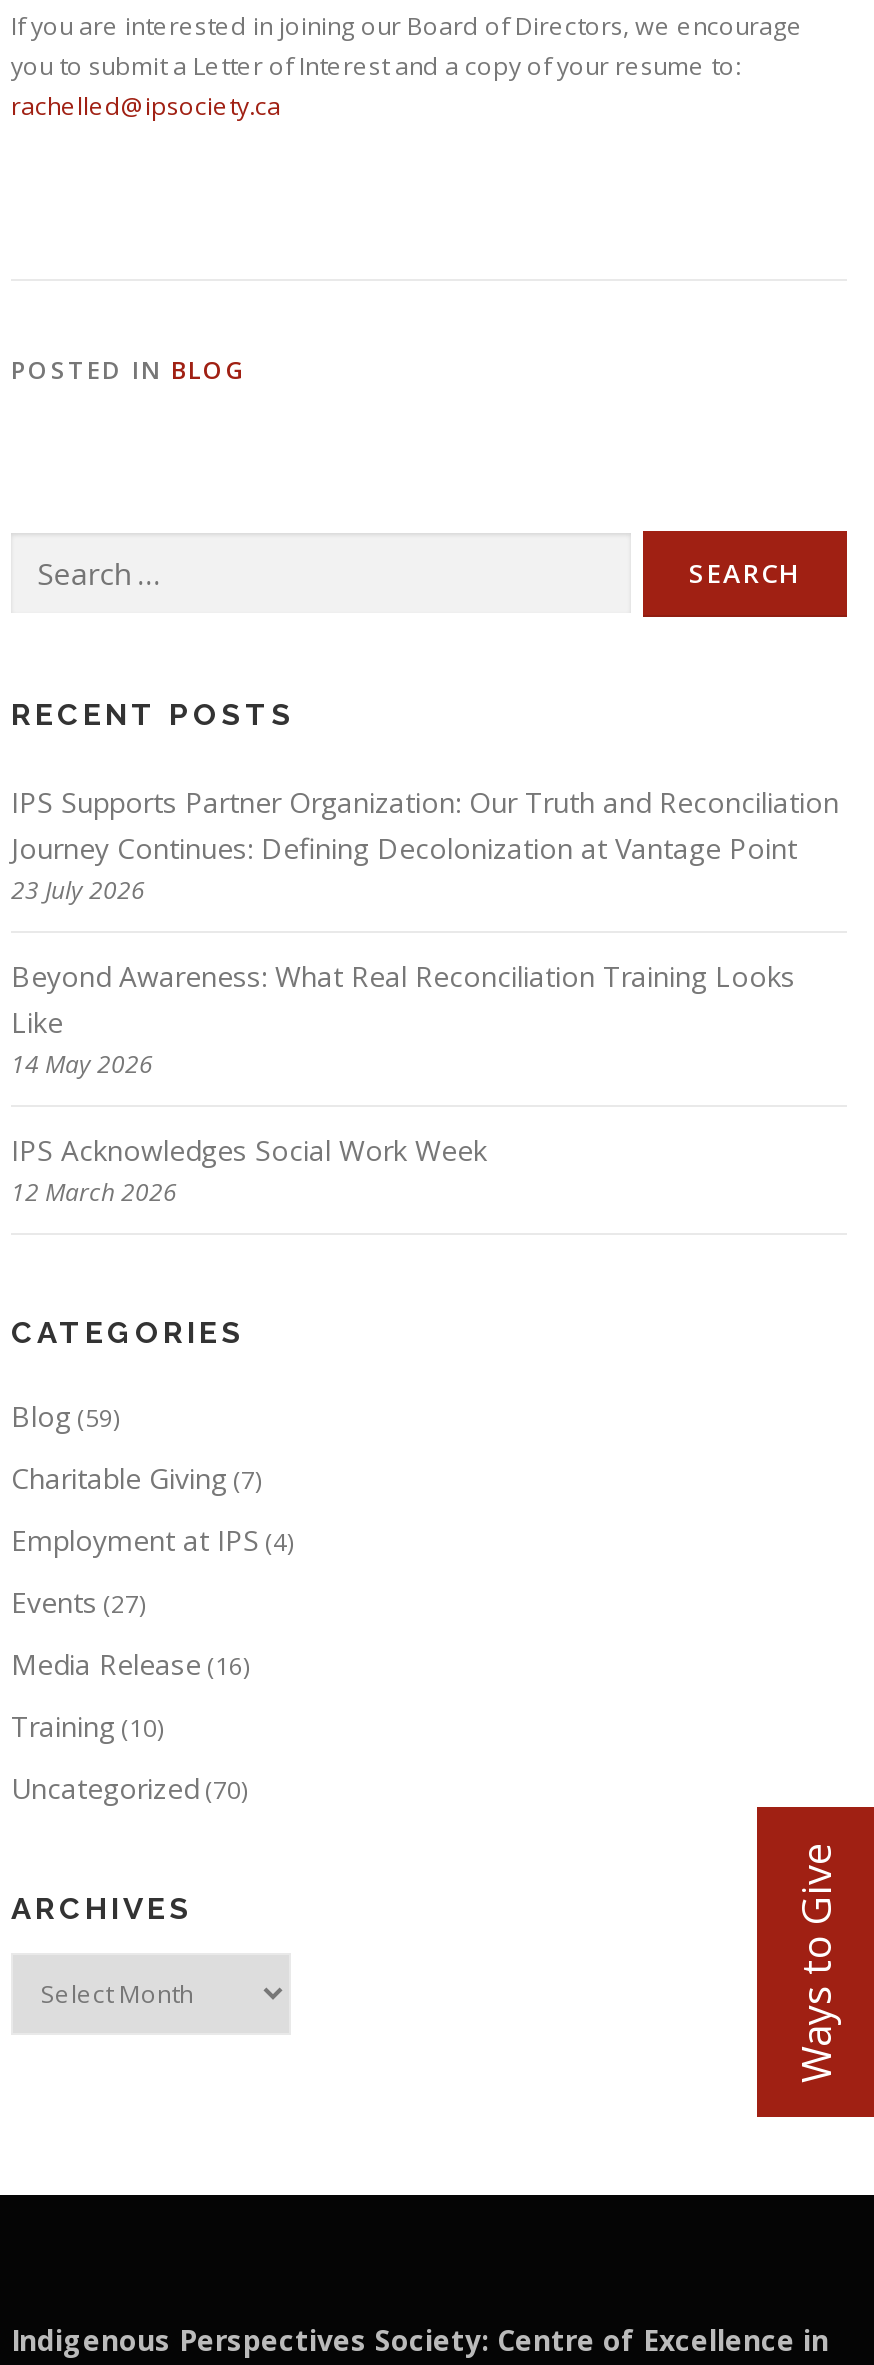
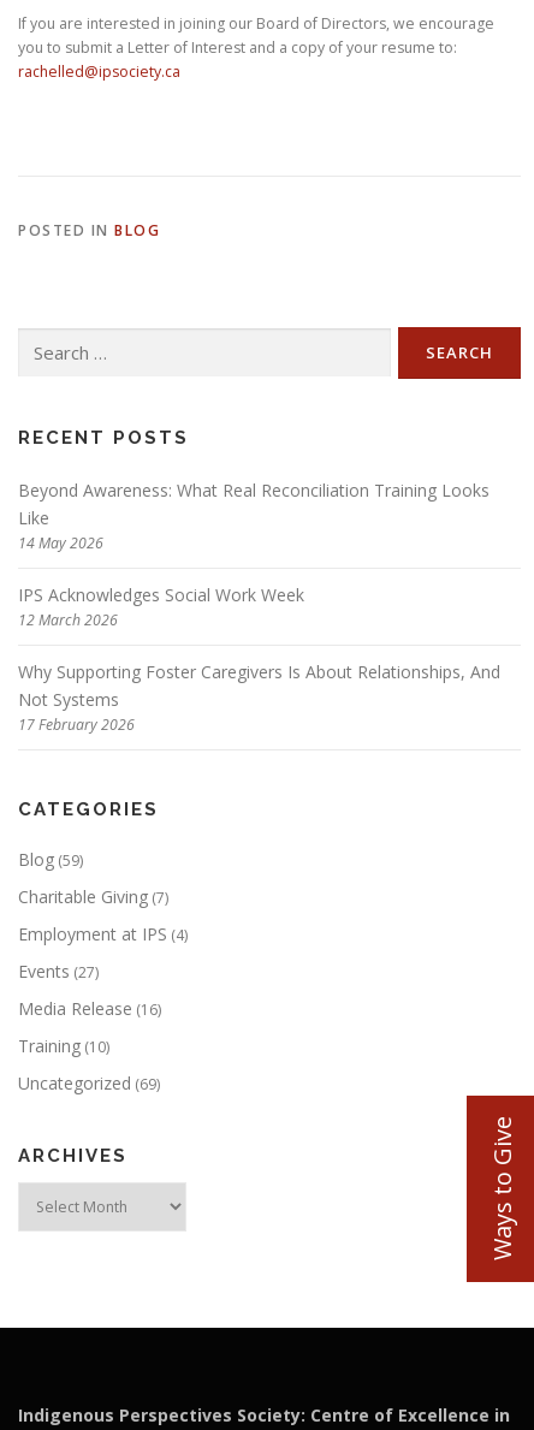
[11,783,839,907] IPS Supports Partner Organization: Our Truth and Reconciliation | Journey Continues: Defining Decolonization at Vantage Point | 23 July 2026 -> none
moved [11,957,795,1209] -> [18,479,489,630]: Beyond Awareness: What Real Reconciliation Training Looks | Like | 14 May 2026 | IPS Acknowledges Social Work Week | 12 March 2026
none -> [18,660,500,735] Why Supporting Foster Caregivers Is About Relationships, And | Not Systems | 17 February 2026
[11,1769,247,1807] Uncategorized (70) -> [18,1072,160,1095] Uncategorized (69)

